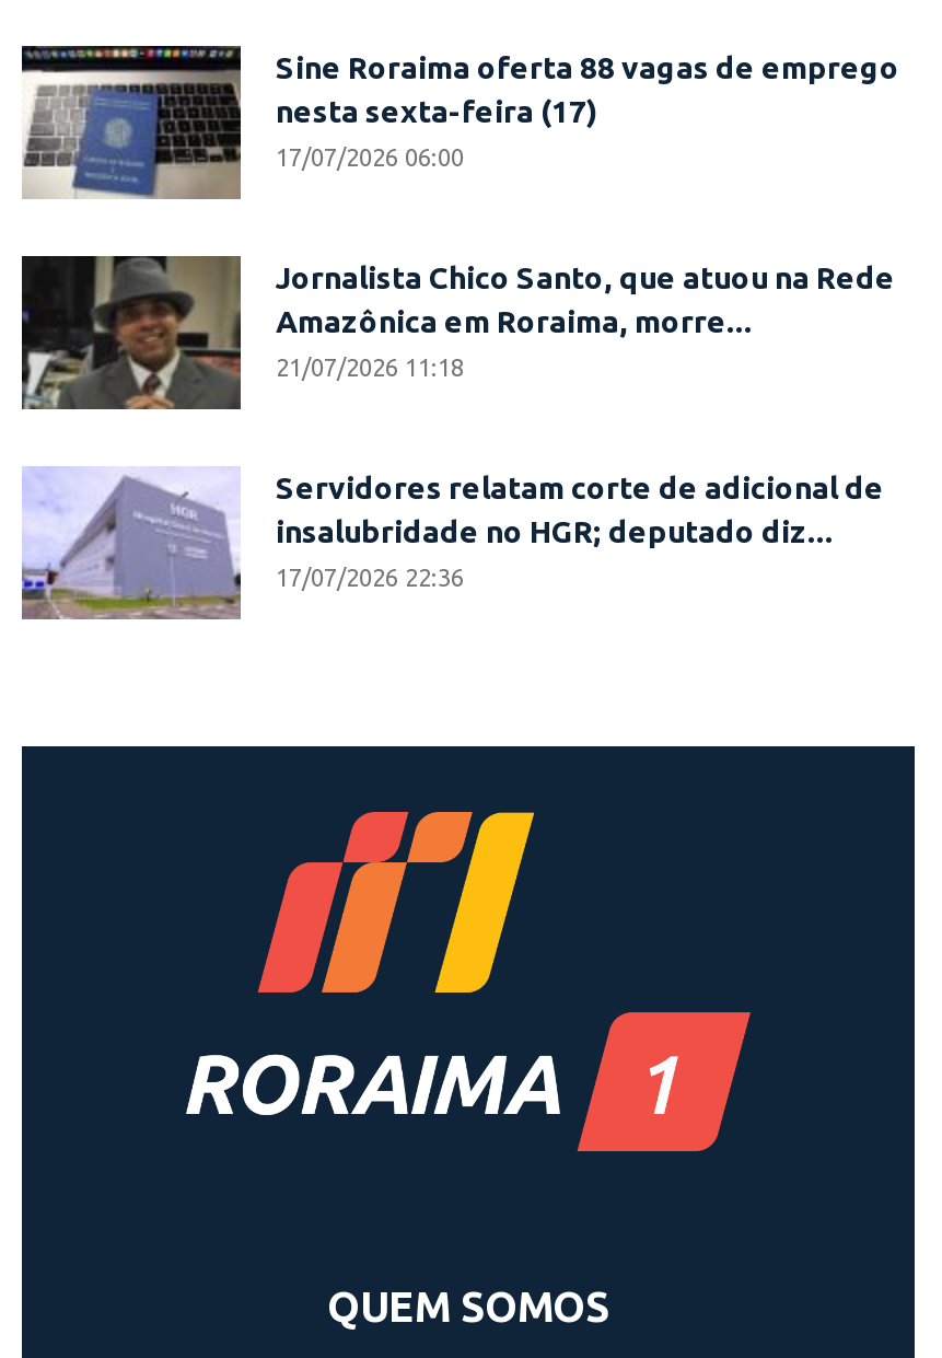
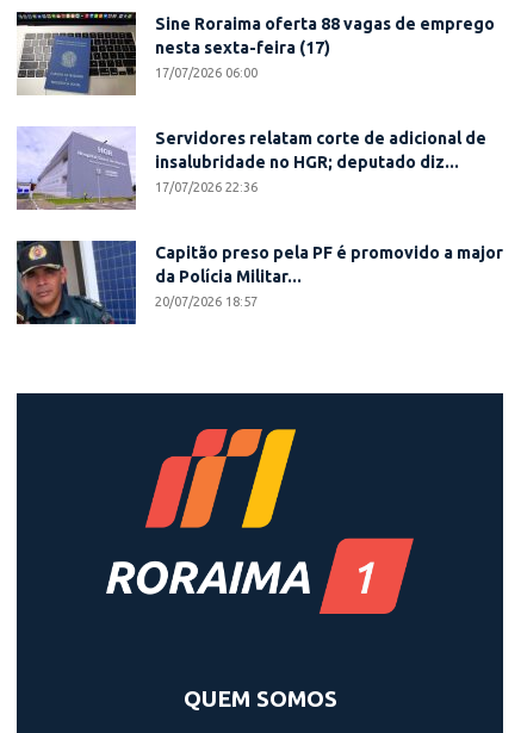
[20,254,895,409] [image] | Jornalista Chico Santo, que atuou na Rede | Amazônica em Roraima, morre... | 21/07/2026 11:18 -> none
moved [18,466,884,622] -> [14,126,486,211]: [image] | Servidores relatam corte de adicional de | insalubridade no HGR; deputado diz... | 17/07/2026 22:36
none -> [15,240,503,325] [image] | Capitão preso pela PF é promovido a major | da Polícia Militar... | 20/07/2026 18:57

